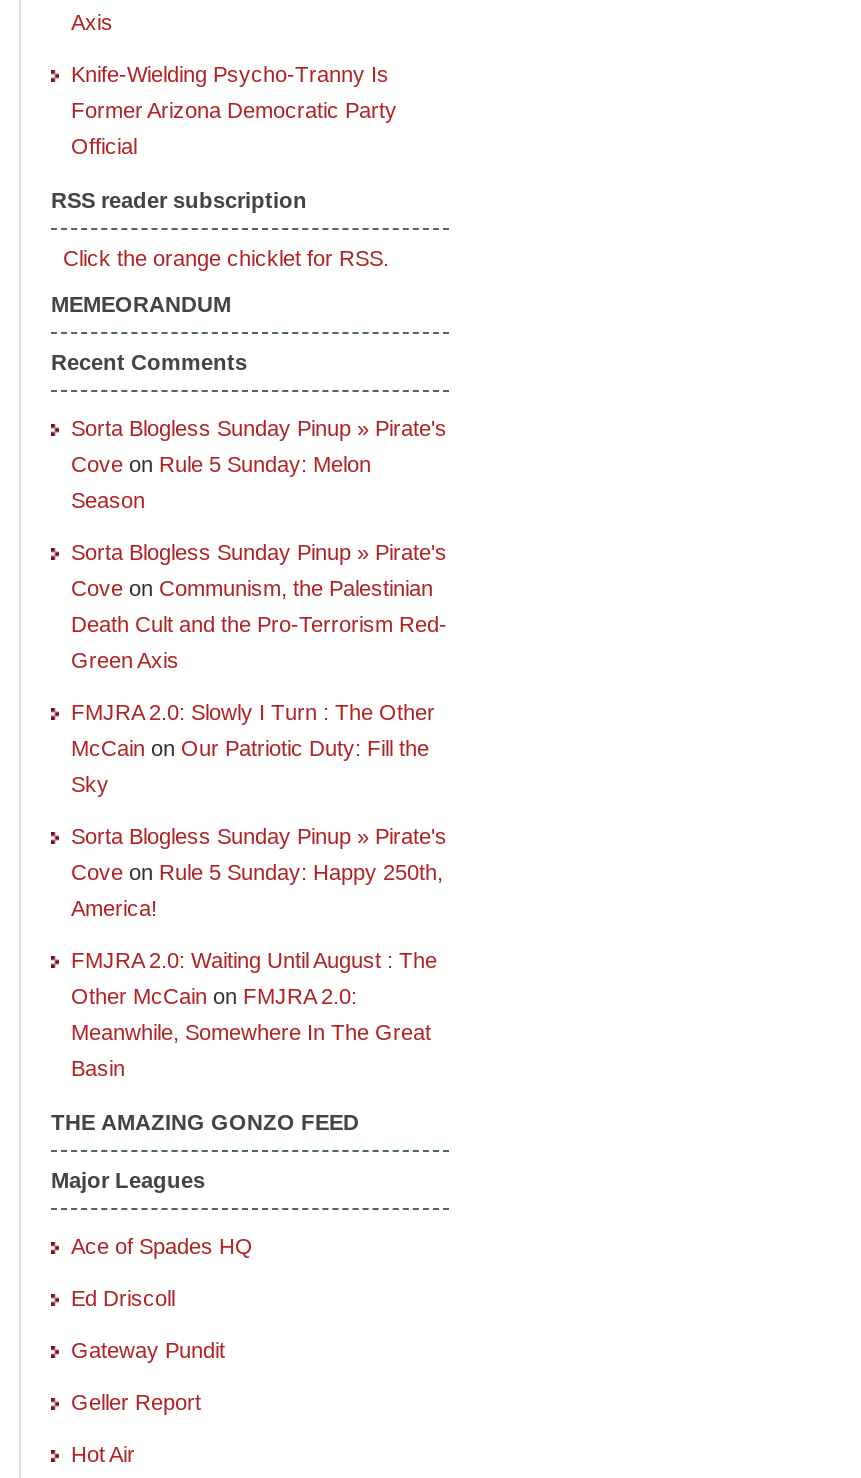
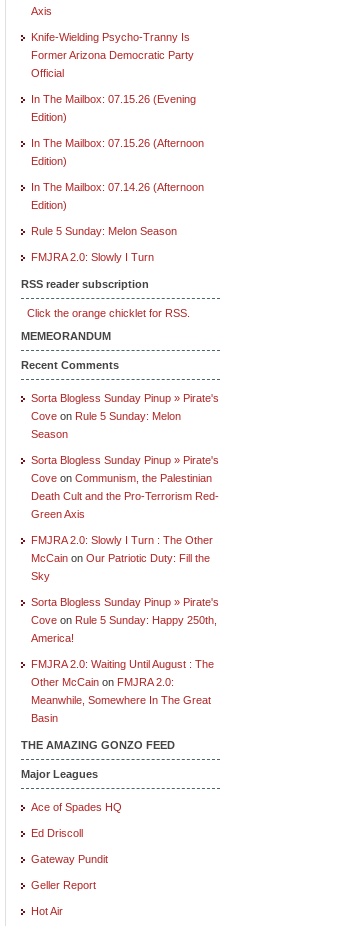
none -> [31,92,204,262] In The Mailbox: 07.15.26 (Evening | Edition) | In The Mailbox: 07.15.26 (Afternoon | Edition) | In The Mailbox: 07.14.26 (Afternoon | Edition) | Rule 5 Sunday: Melon Season | FMJRA 2.0: Slowly I Turn

